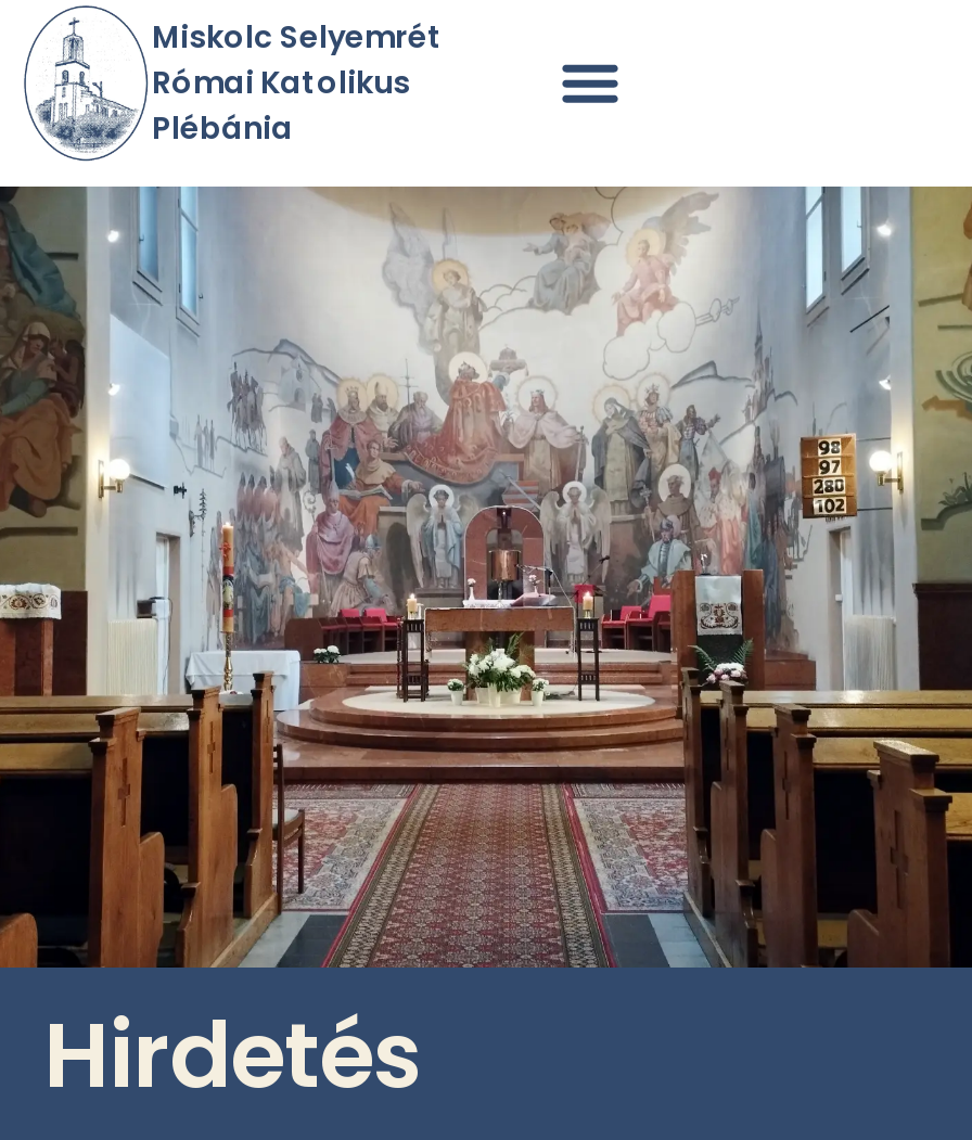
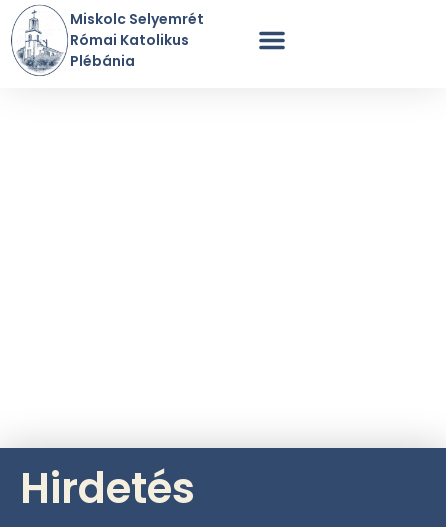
[7,184,965,970] [image] -> none

